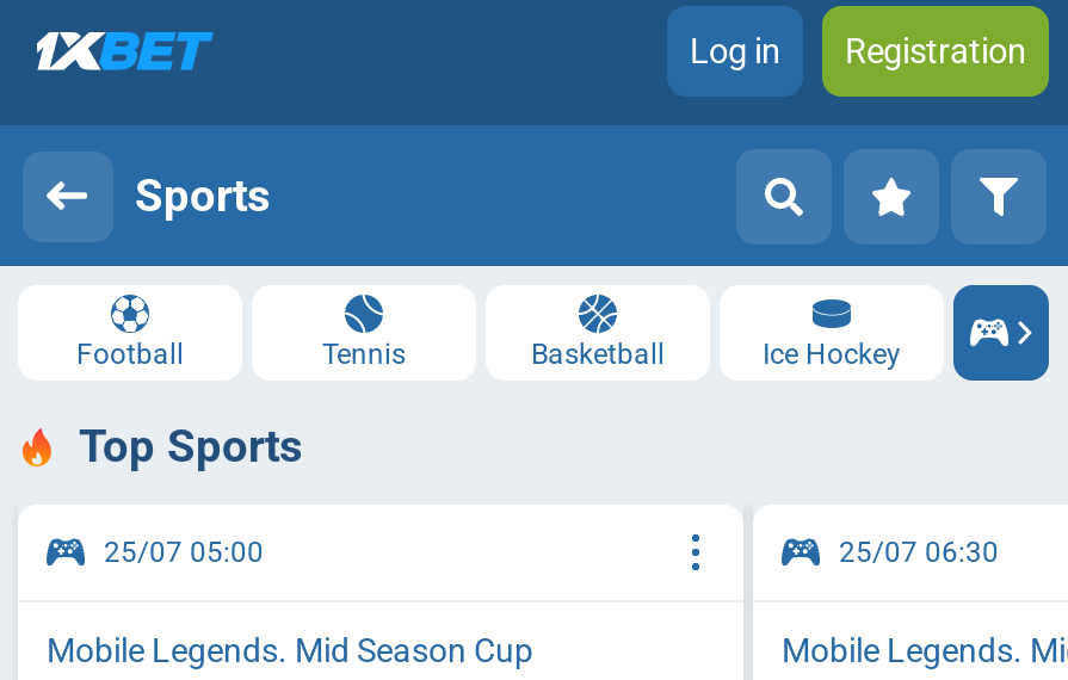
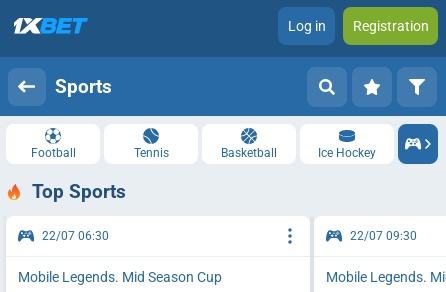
[104,534,264,568] 25/07 05:00 -> [42,228,109,242] 22/07 06:30
[839,534,999,568] 25/07 06:30 -> [350,228,417,242] 22/07 09:30

